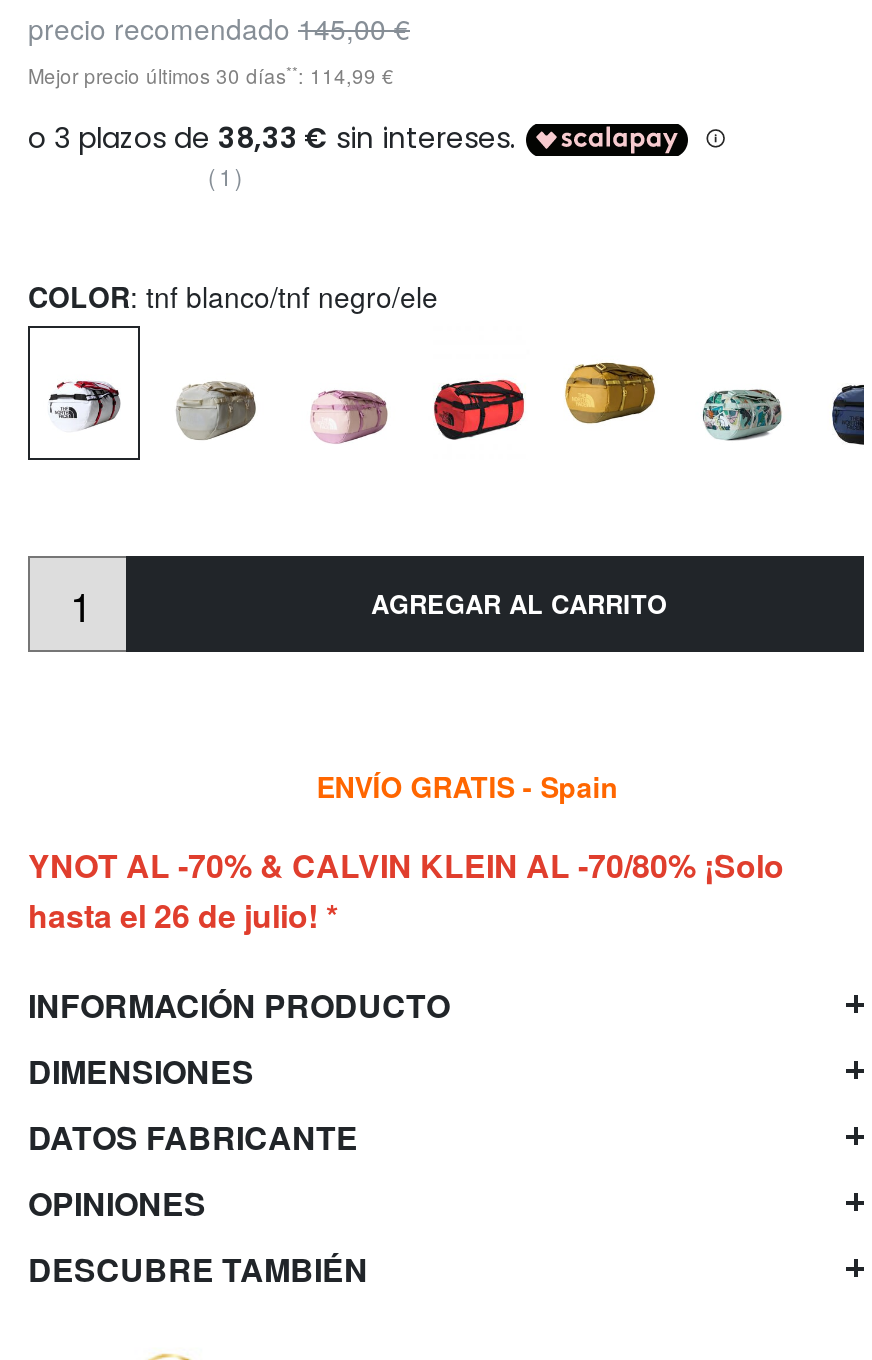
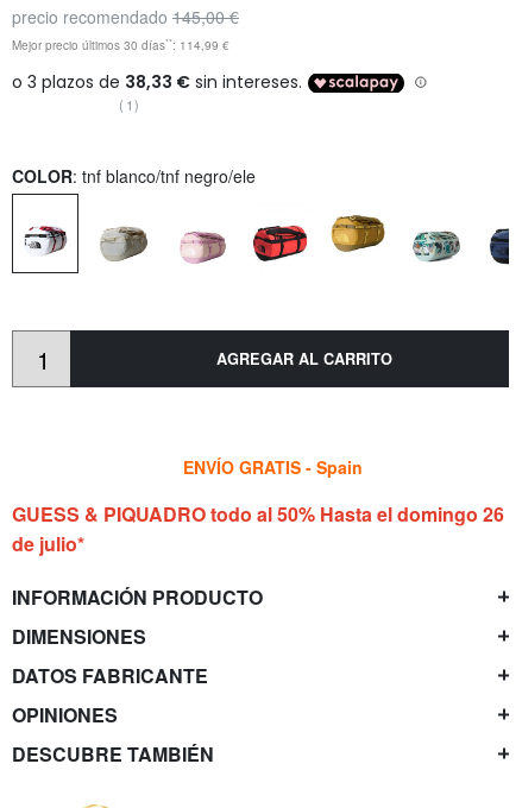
[28,842,784,938] YNOT AL -70% & CALVIN KLEIN AL -70/80% ¡Solo | hasta el 26 de julio! * -> [12,500,504,557] GUESS & PIQUADRO todo al 50% Hasta el domingo 26 | de julio*

